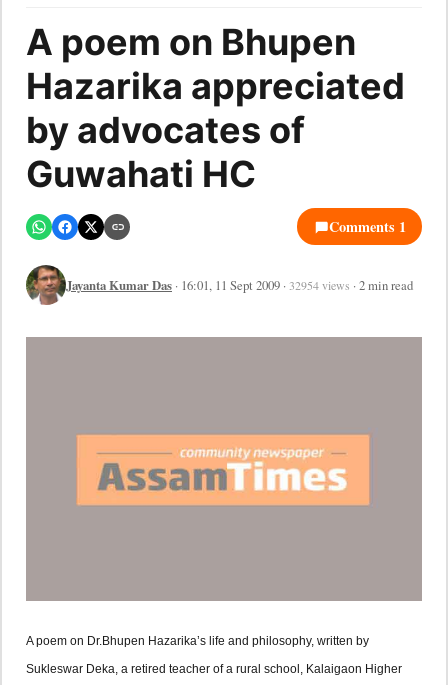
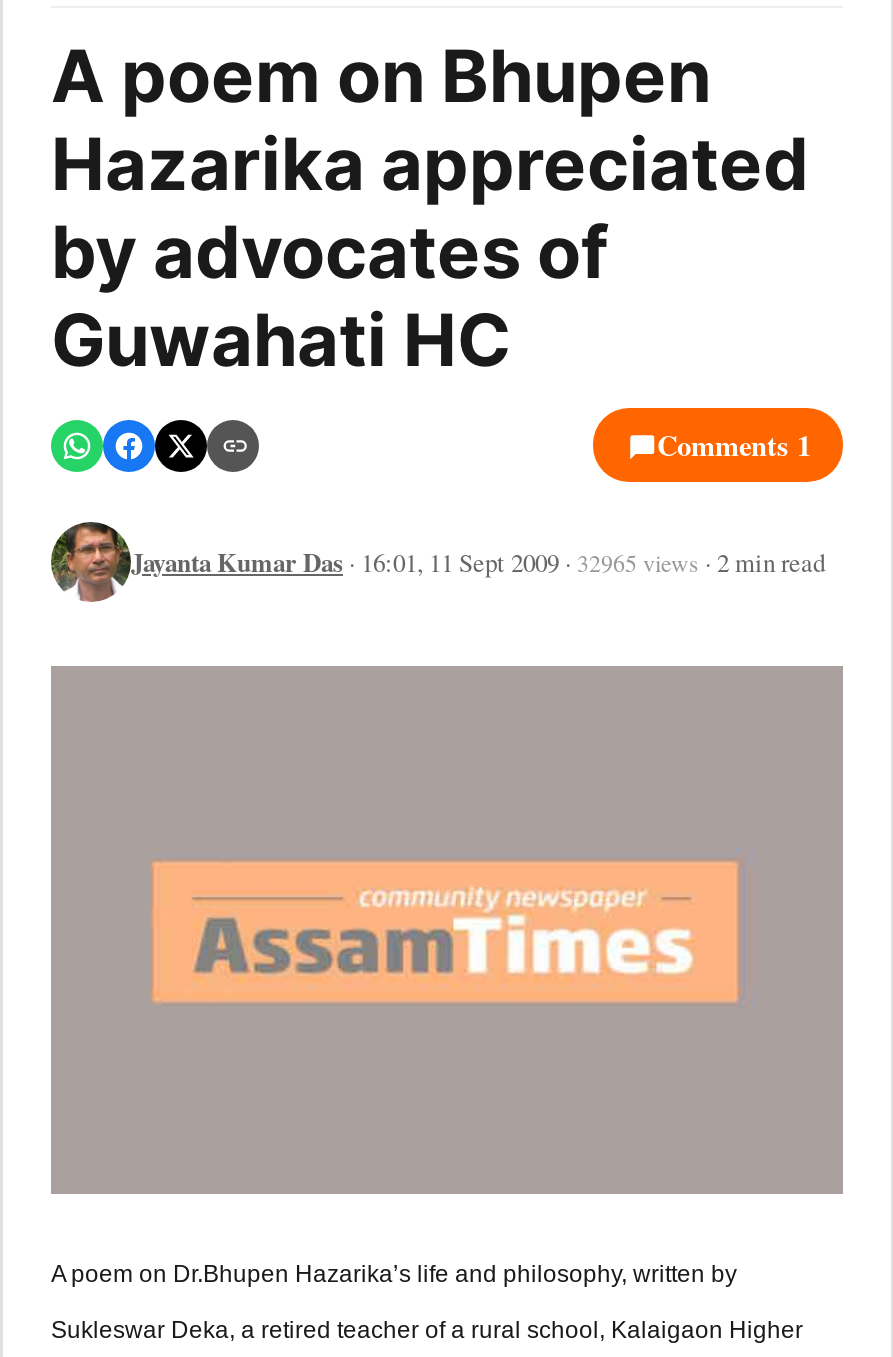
[66,276,413,294] Jayanta Kumar Das · 16:01, 11 Sept 2009 · 32954 views · 2 min read -> [131,544,825,580] Jayanta Kumar Das · 16:01, 11 Sept 2009 · 32965 views · 2 min read

